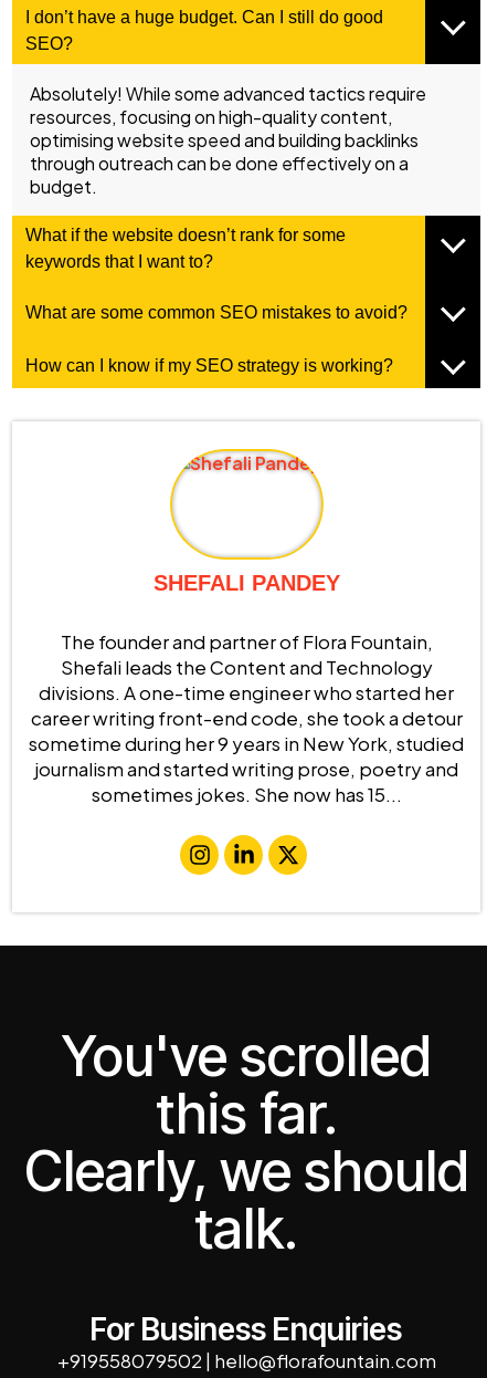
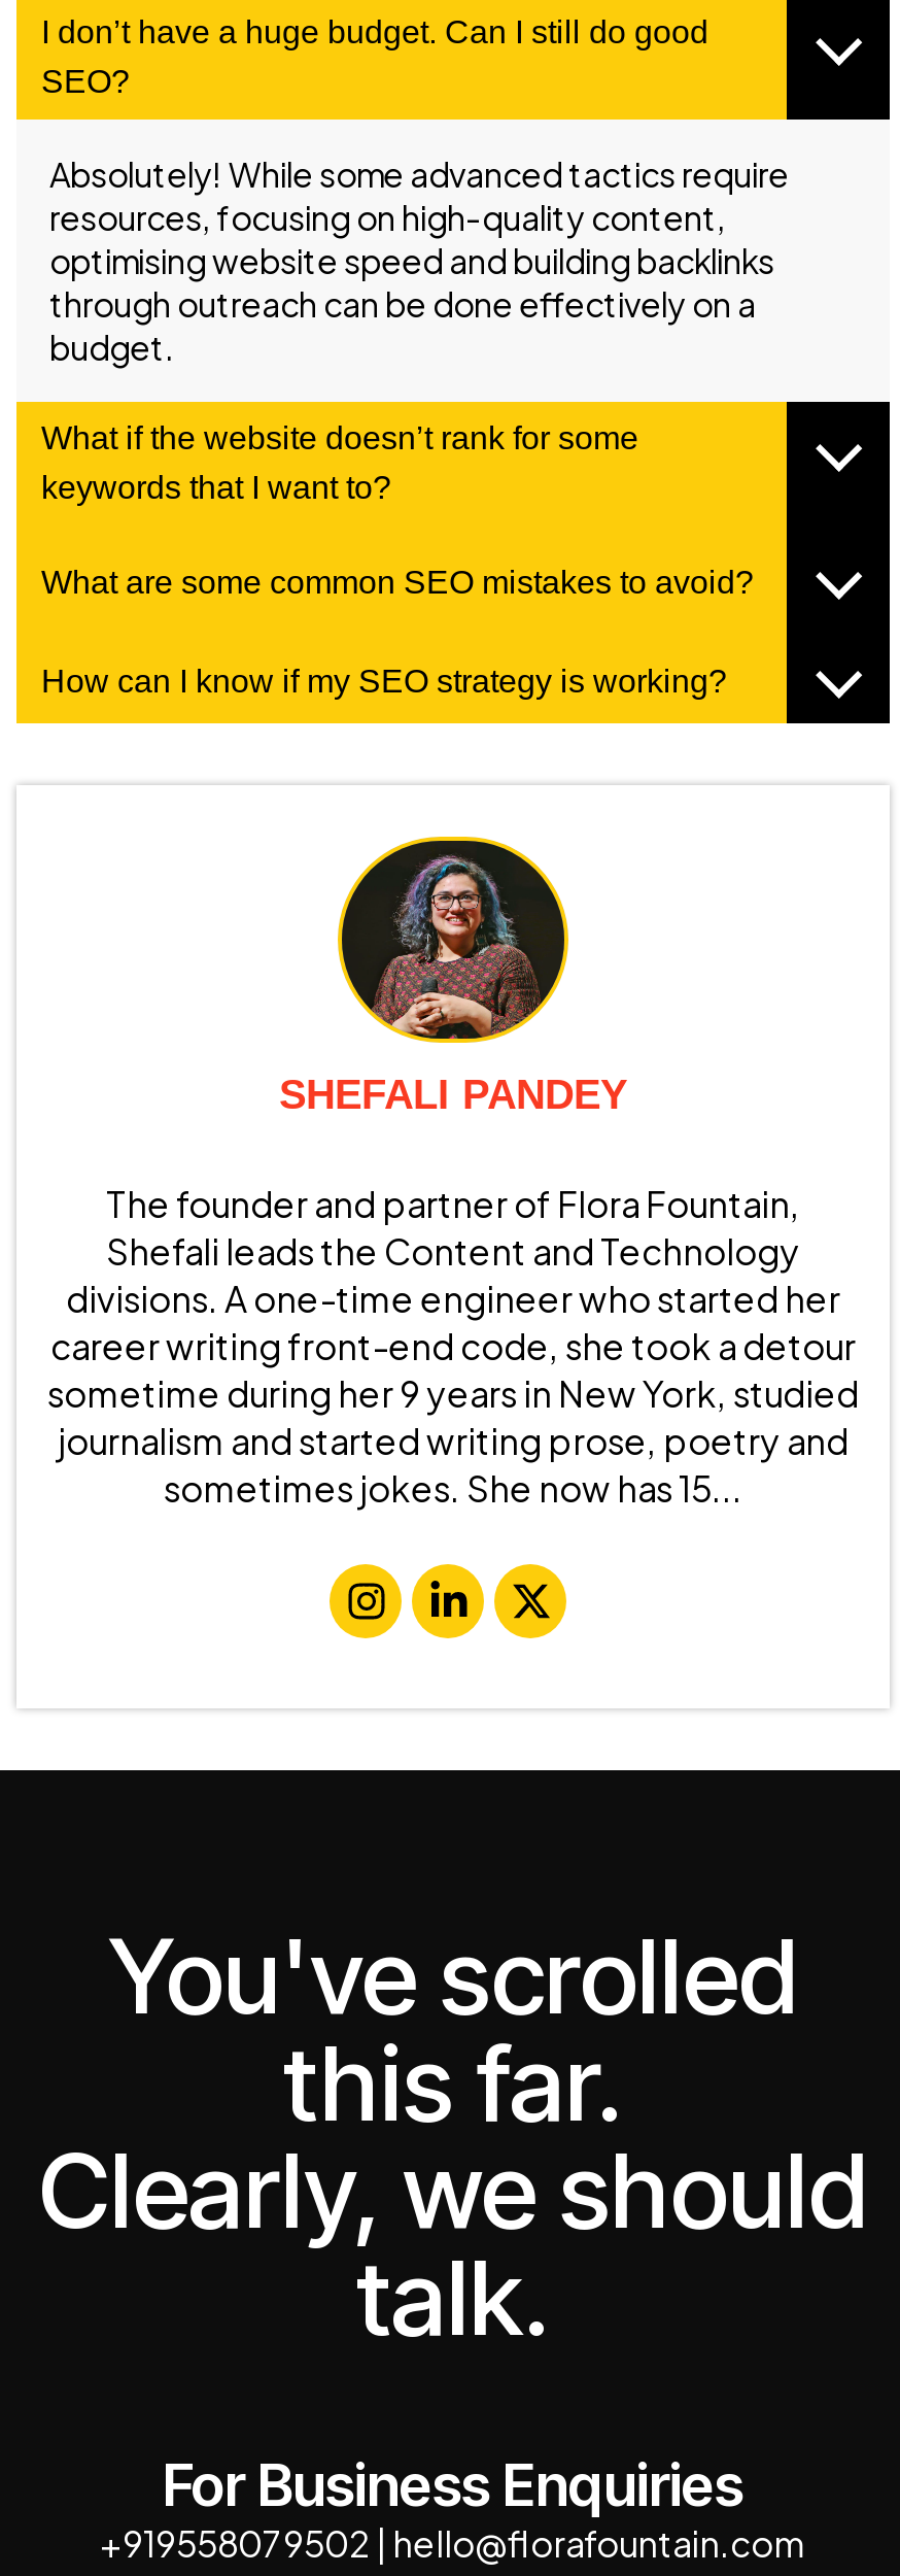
[169,448,325,561] [image] -> [311,837,597,1043] [image]

